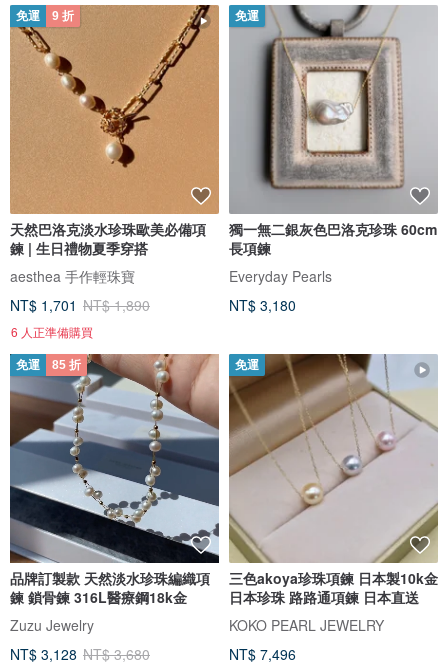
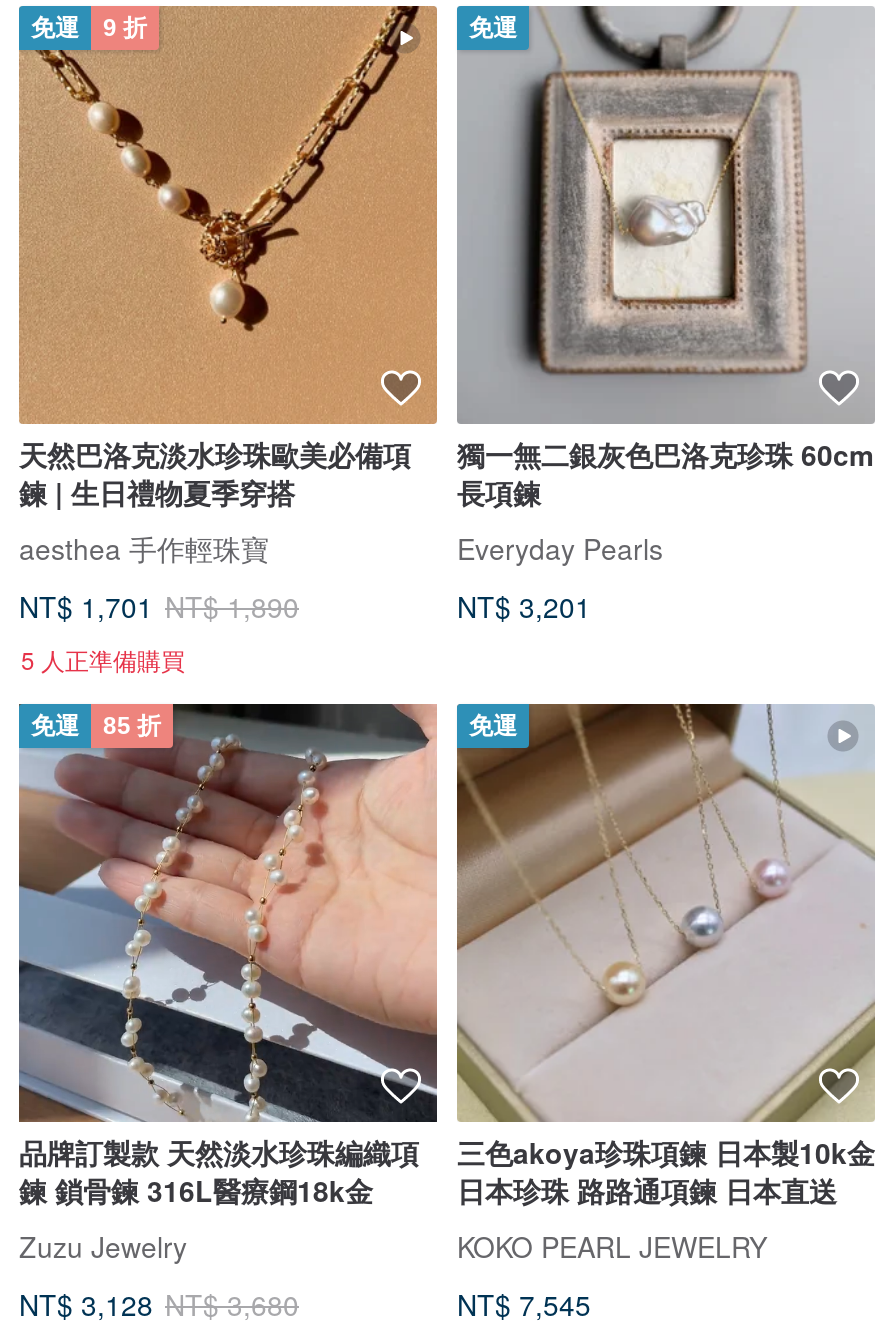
[229,295,296,315] NT$ 3,180 -> [457,586,591,626] NT$ 3,201
[11,323,93,340] 6 人正準備購買 -> [21,642,185,676] 5 人正準備購買
[10,353,220,563] [image] -> [19,702,439,1124] [image]
[229,644,296,664] NT$ 7,496 -> [457,1284,591,1324] NT$ 7,545

